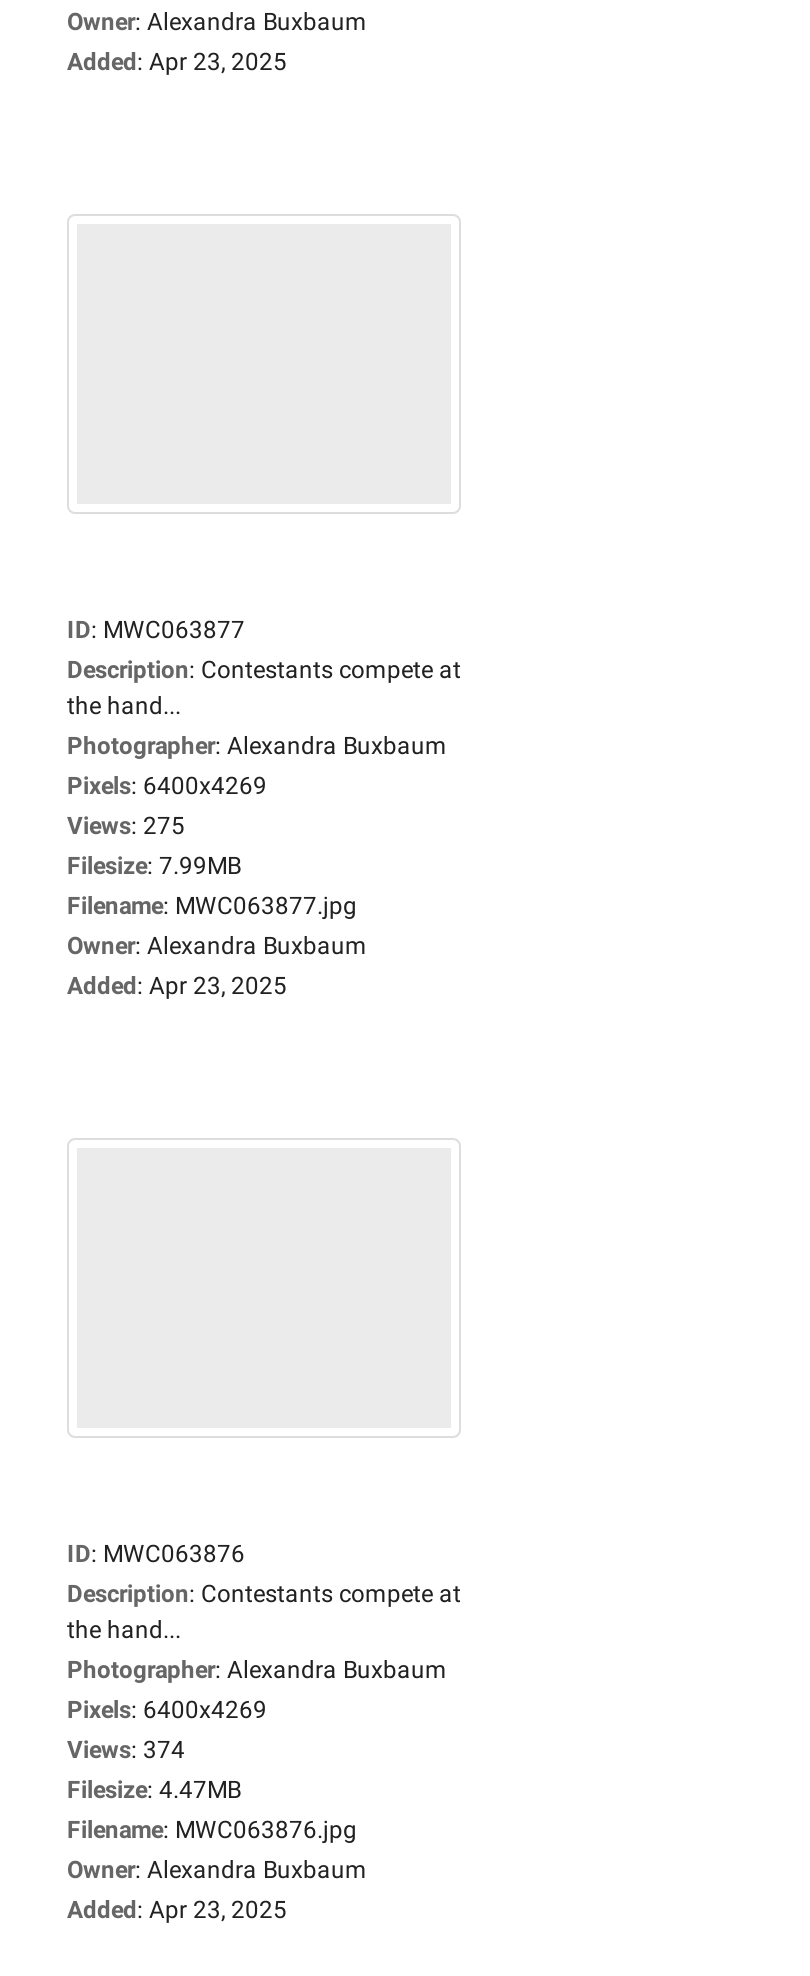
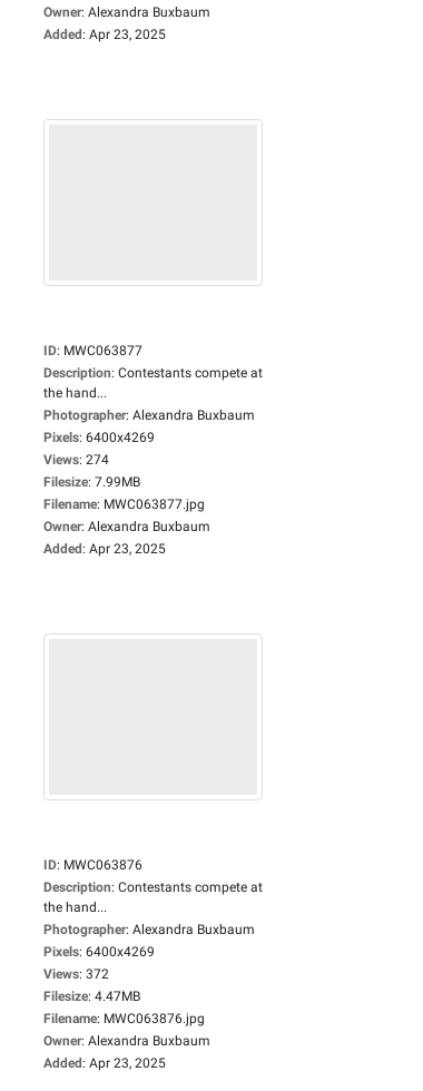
[67,811,185,839] Views: 275 -> [43,452,109,467] Views: 274
[67,1735,185,1763] Views: 374 -> [43,966,109,981] Views: 372

